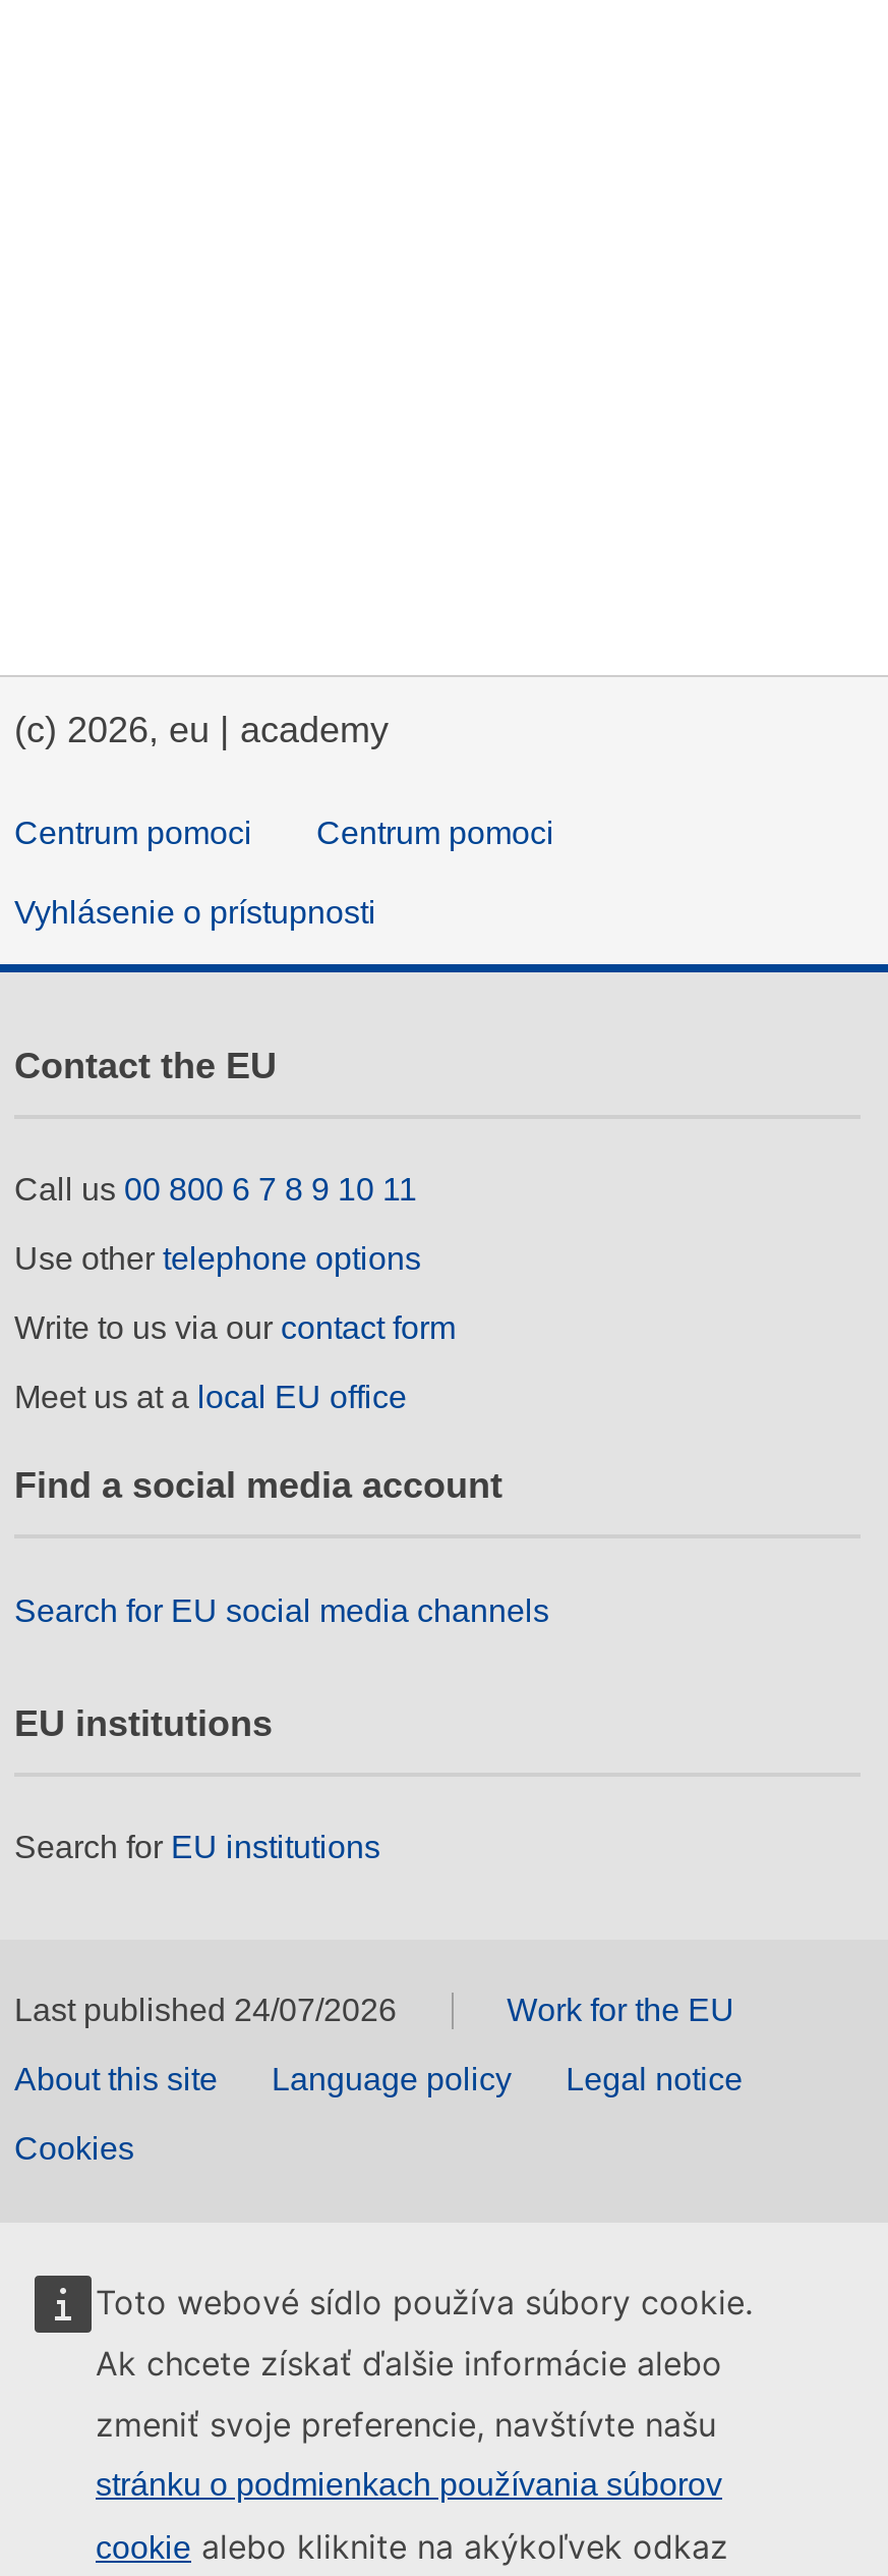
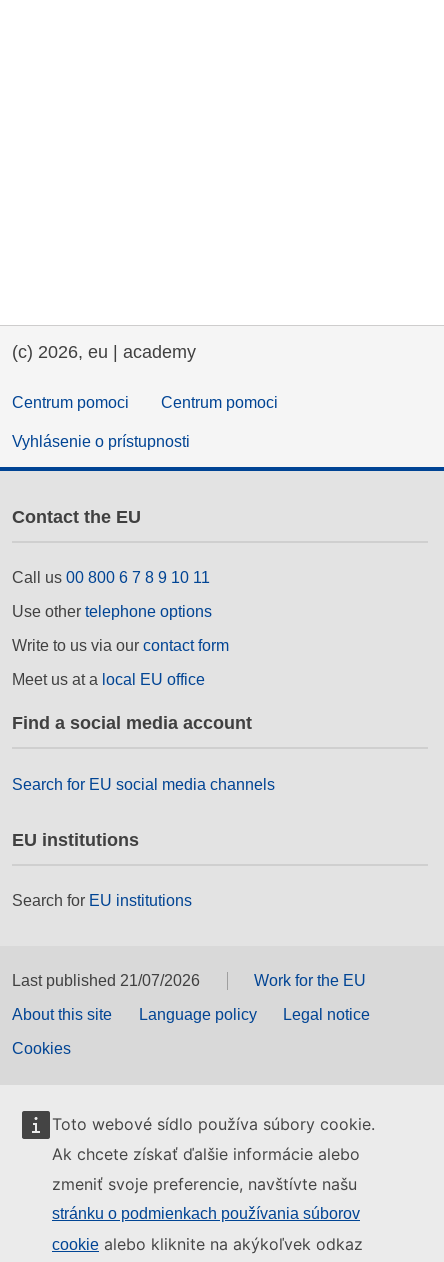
[14,1994,397,2028] Last published 24/07/2026 -> [12,972,200,989] Last published 21/07/2026

